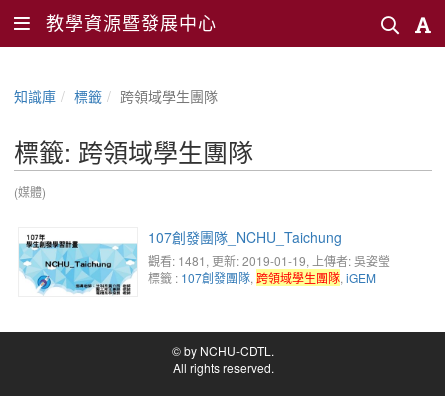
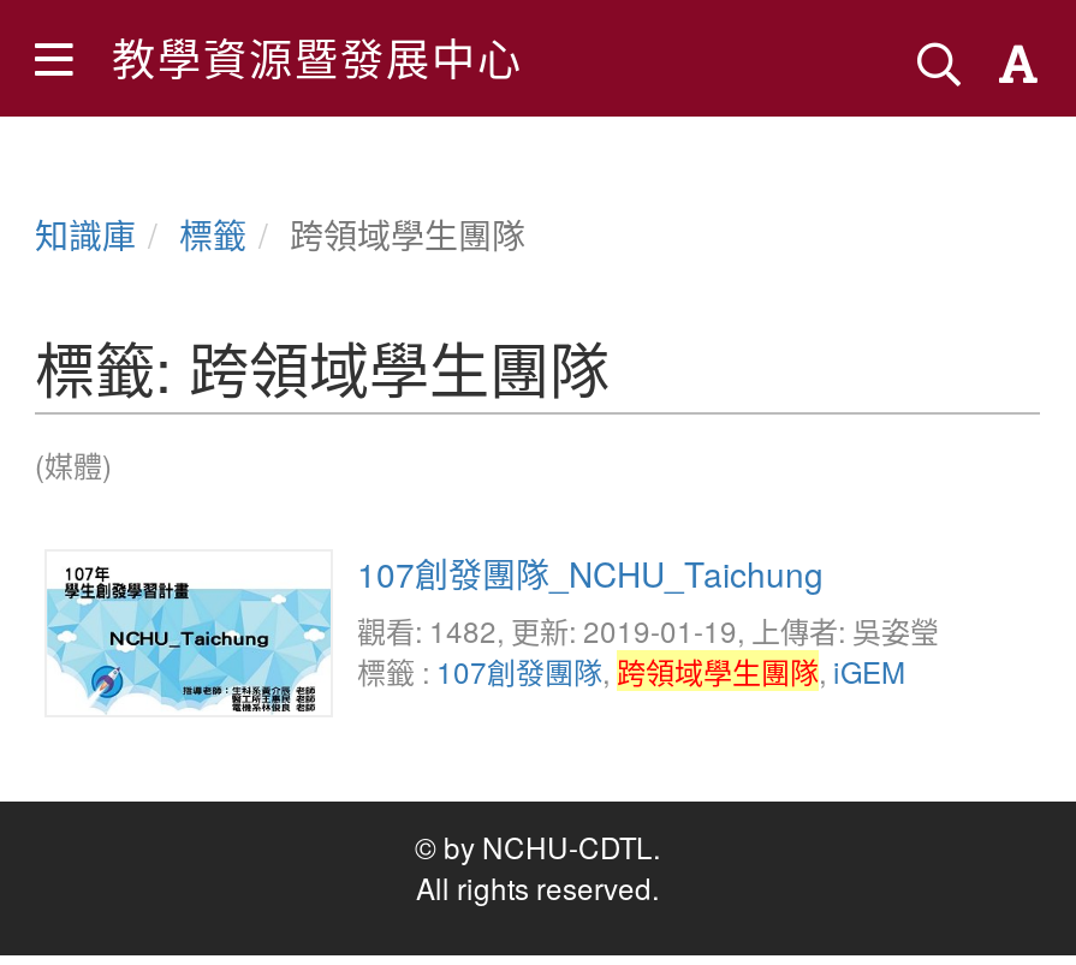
[148,252,390,269] 觀看: 1481, 更新: 2019-01-19,上傳者: 吳姿瑩 -> [357,609,939,650] 觀看: 1482, 更新: 2019-01-19,上傳者: 吳姿瑩

